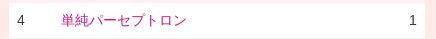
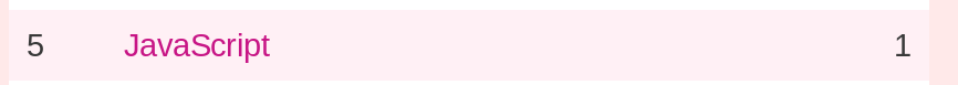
[17,12,187,28] 4 | 単純パーセプトロン -> [27,27,270,62] 5 | JavaScript

